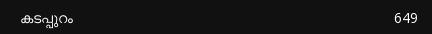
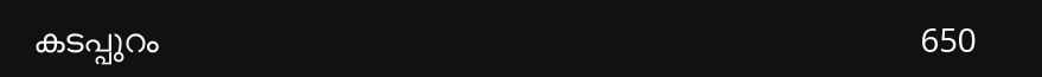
[394,8,418,27] 649 -> [920,16,977,61] 650

